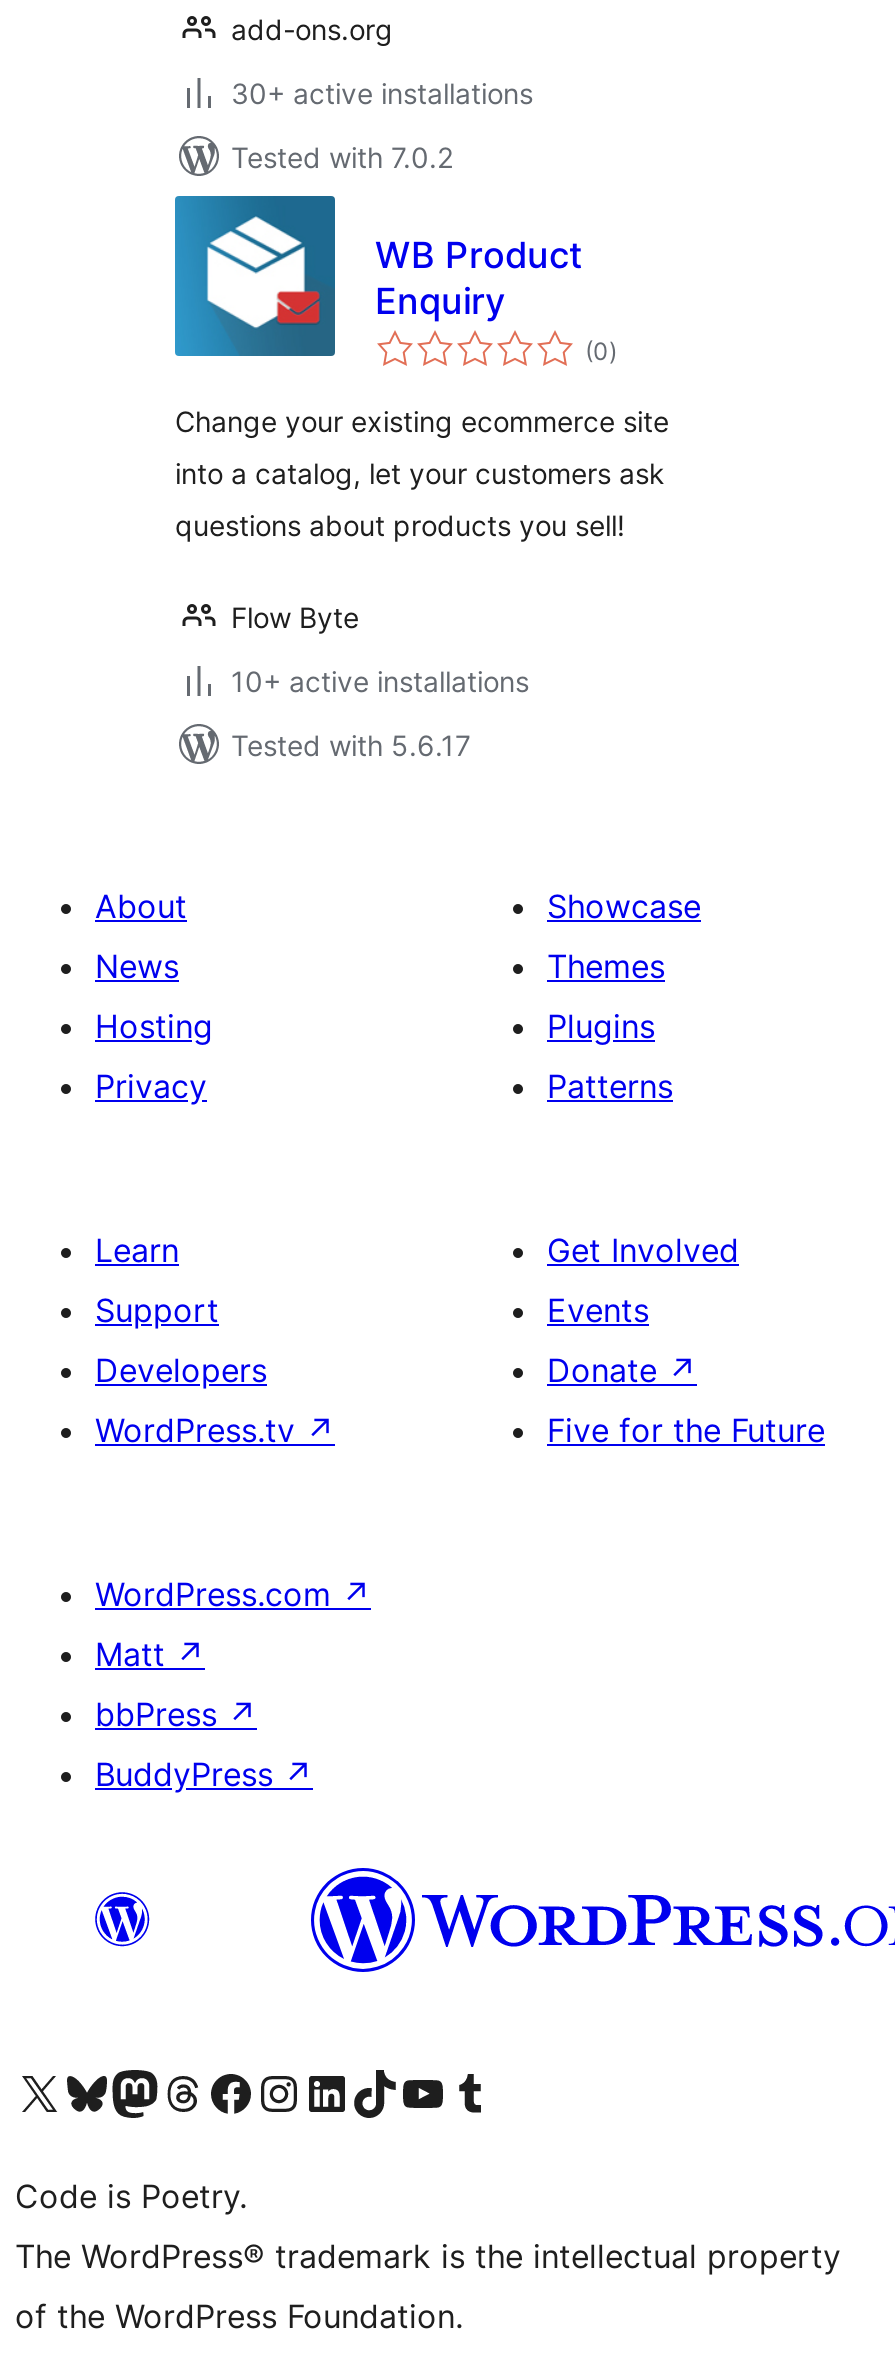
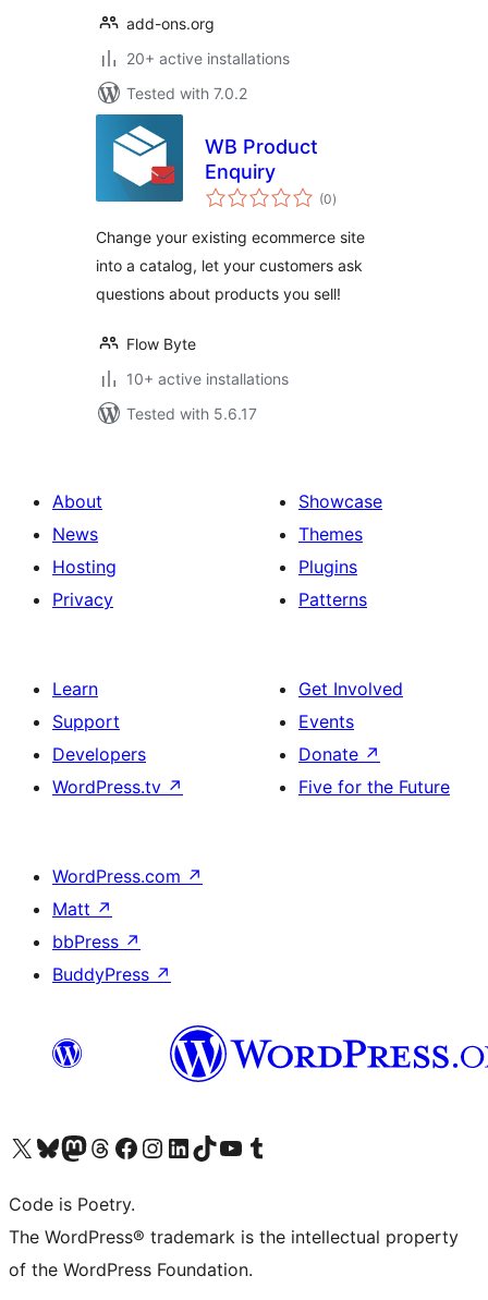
[231,76,533,110] 30+ active installations -> [126,49,290,68] 20+ active installations

